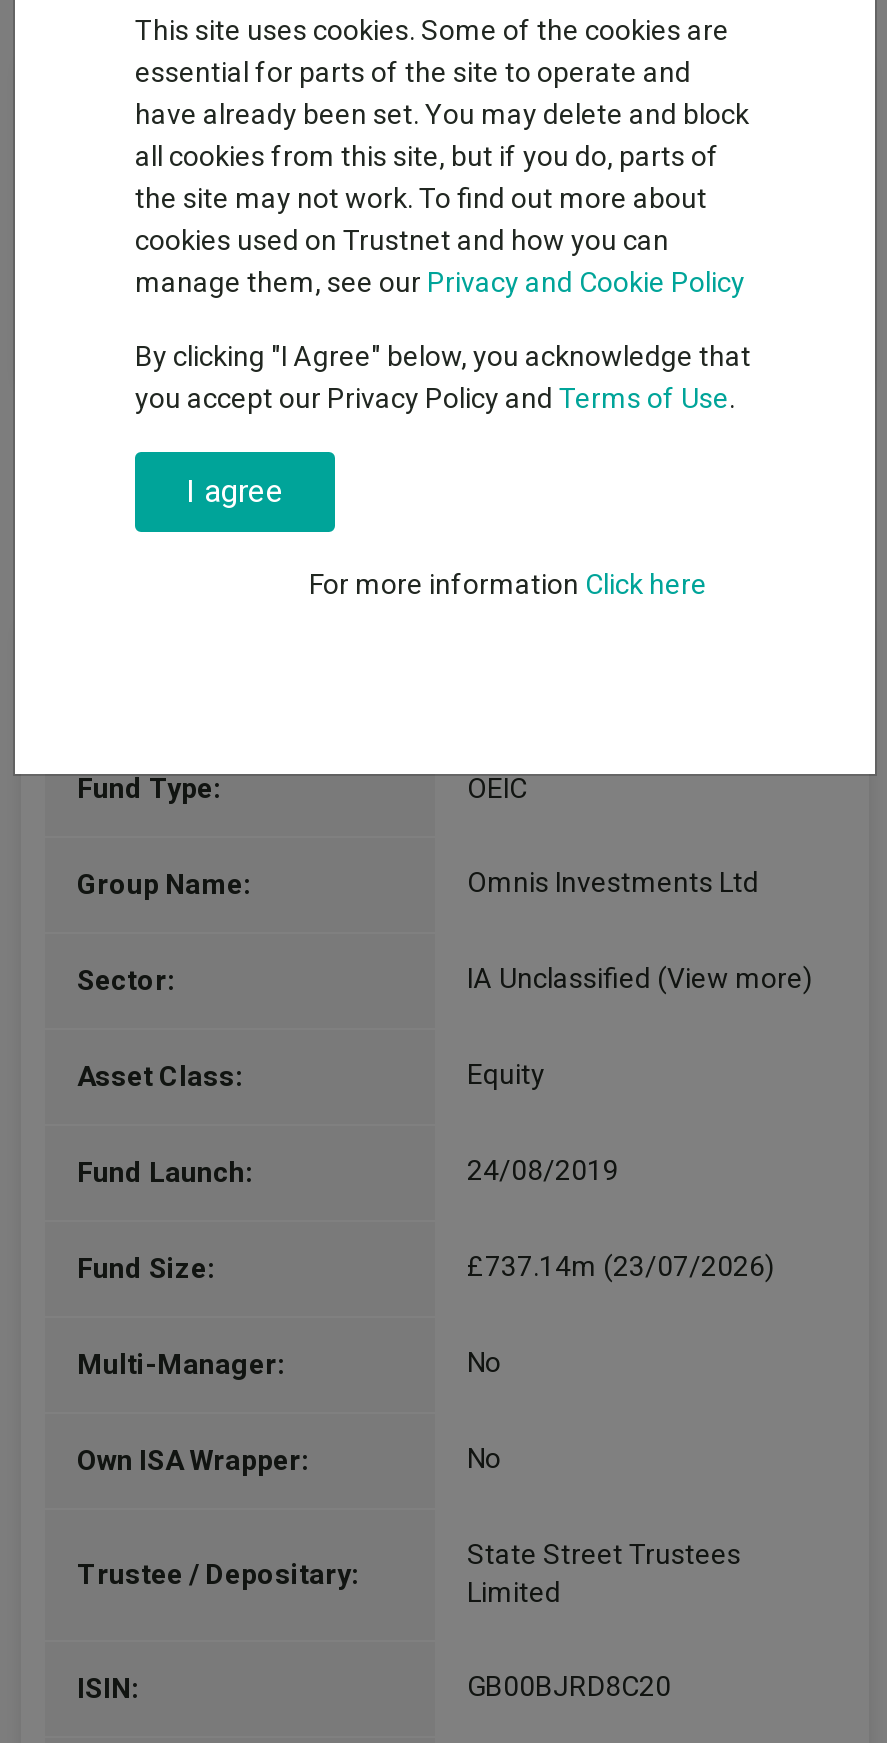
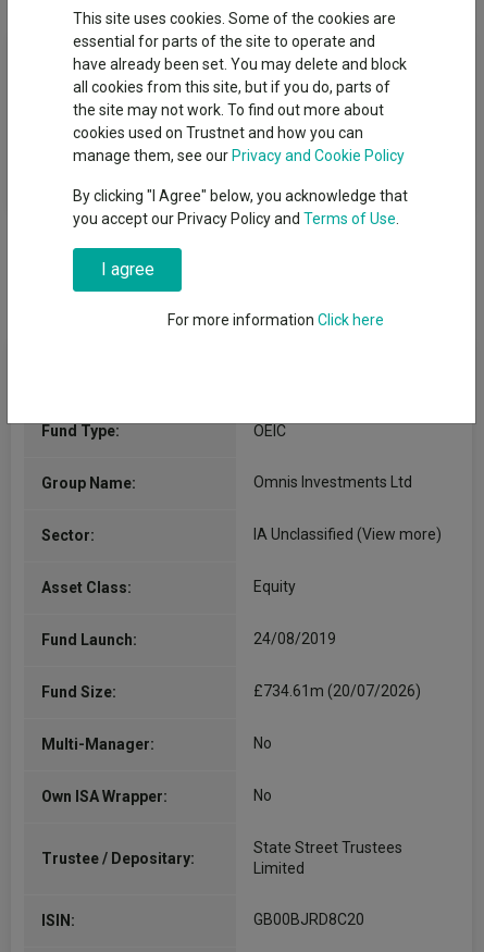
[467,1250,775,1282] £737.14m (23/07/2026) -> [253,682,421,700] £734.61m (20/07/2026)

